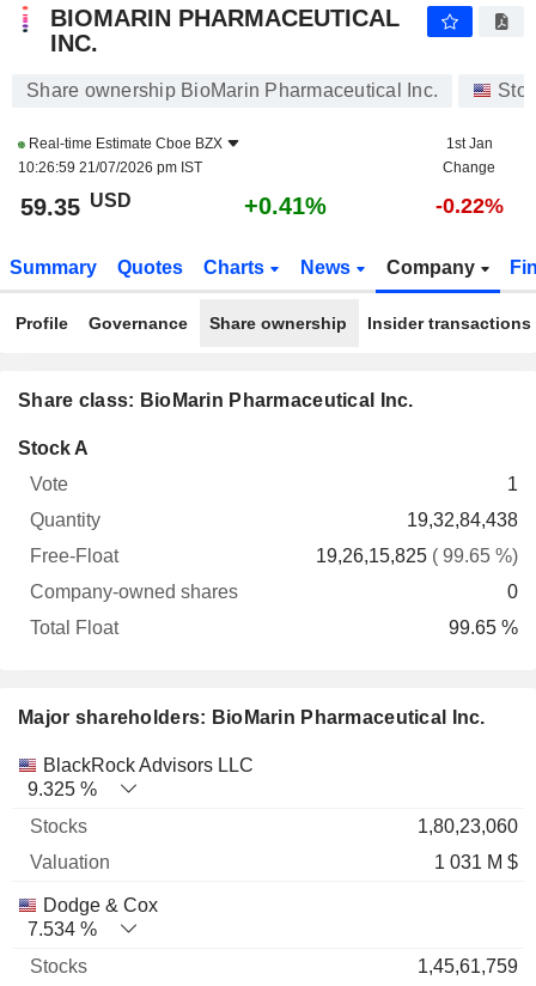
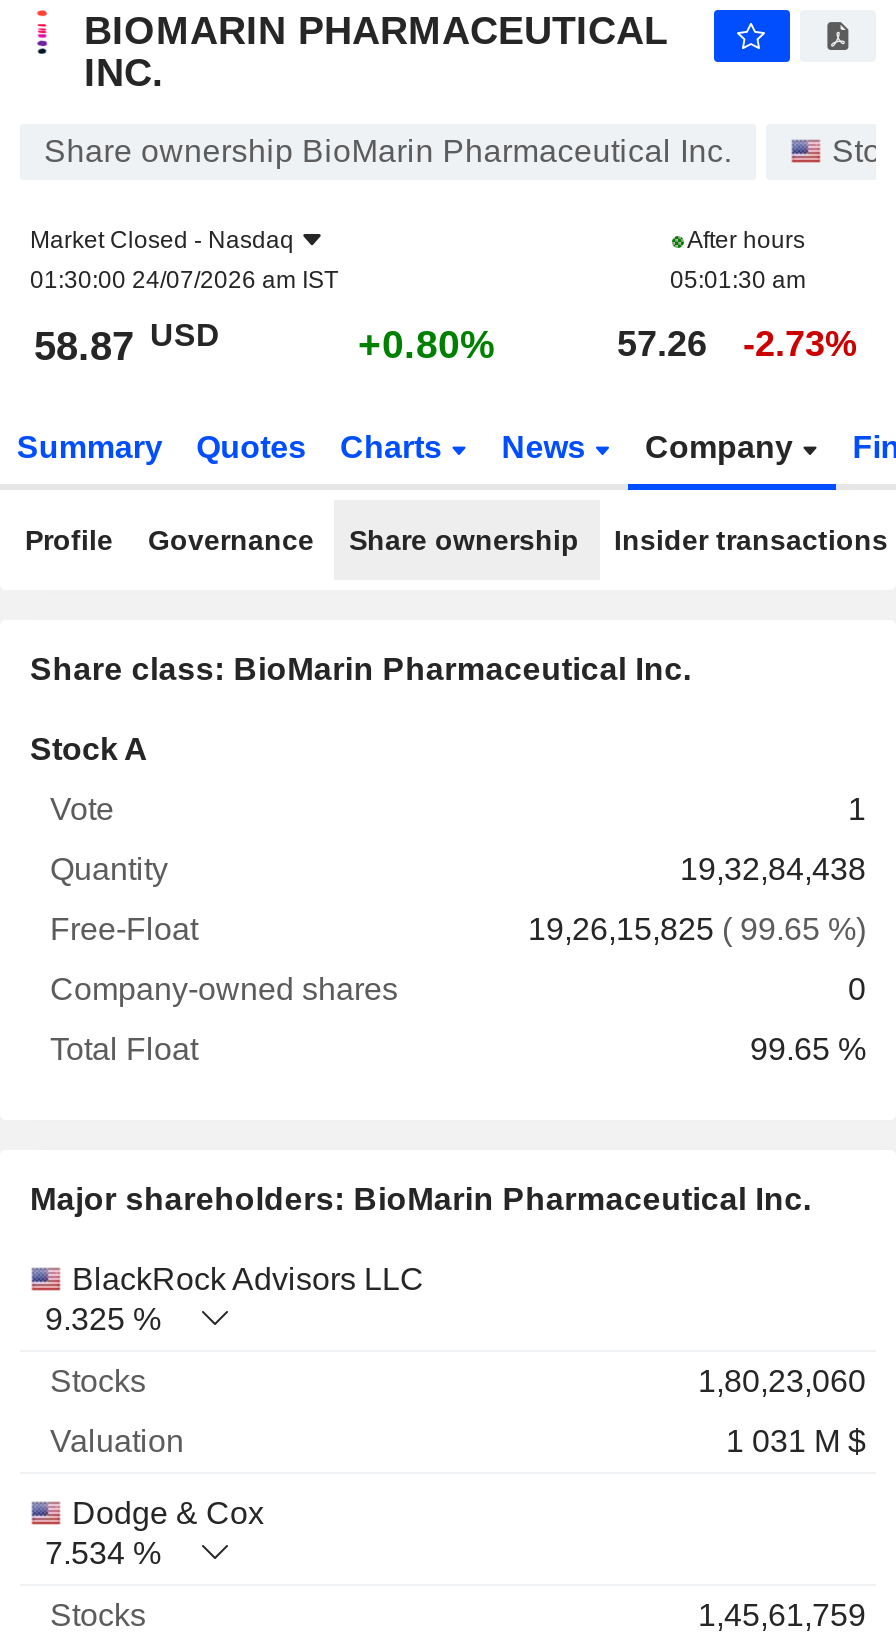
[18,135,223,176] Real-time Estimate Cboe BZX | 10:26:59 21/07/2026 pm IST -> [30,226,338,294] Market Closed - Nasdaq | 01:30:00 24/07/2026 am IST
[443,135,495,176] 1st Jan | Change -> [670,226,806,294] After hours | 05:01:30 am
[20,190,503,220] 59.35 USD | +0.41% | -0.22% -> [34,317,857,368] 58.87 USD | +0.80% | 57.26 | -2.73%

